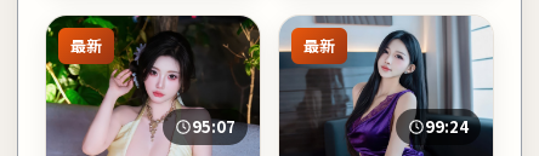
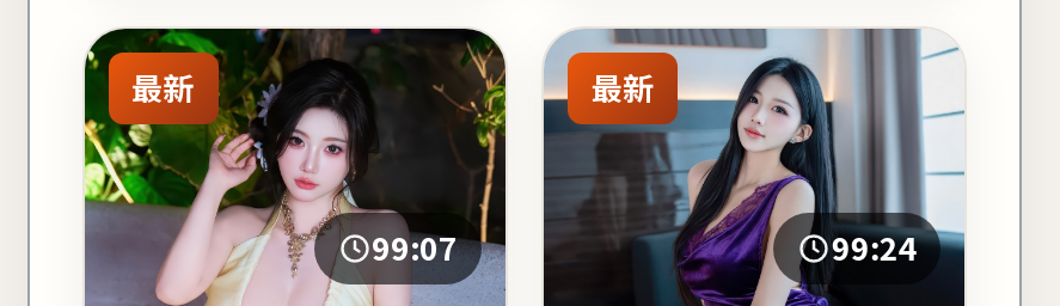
[192,115,236,138] 95:07 -> [372,226,458,271] 99:07

